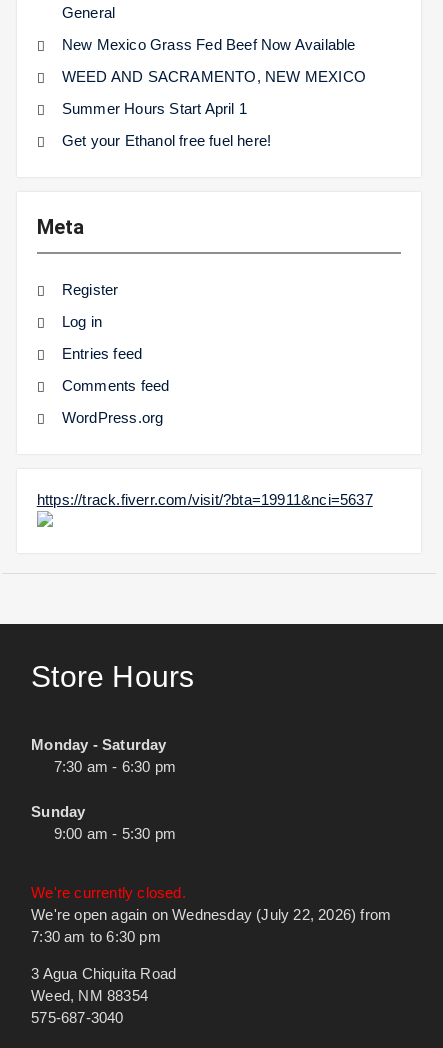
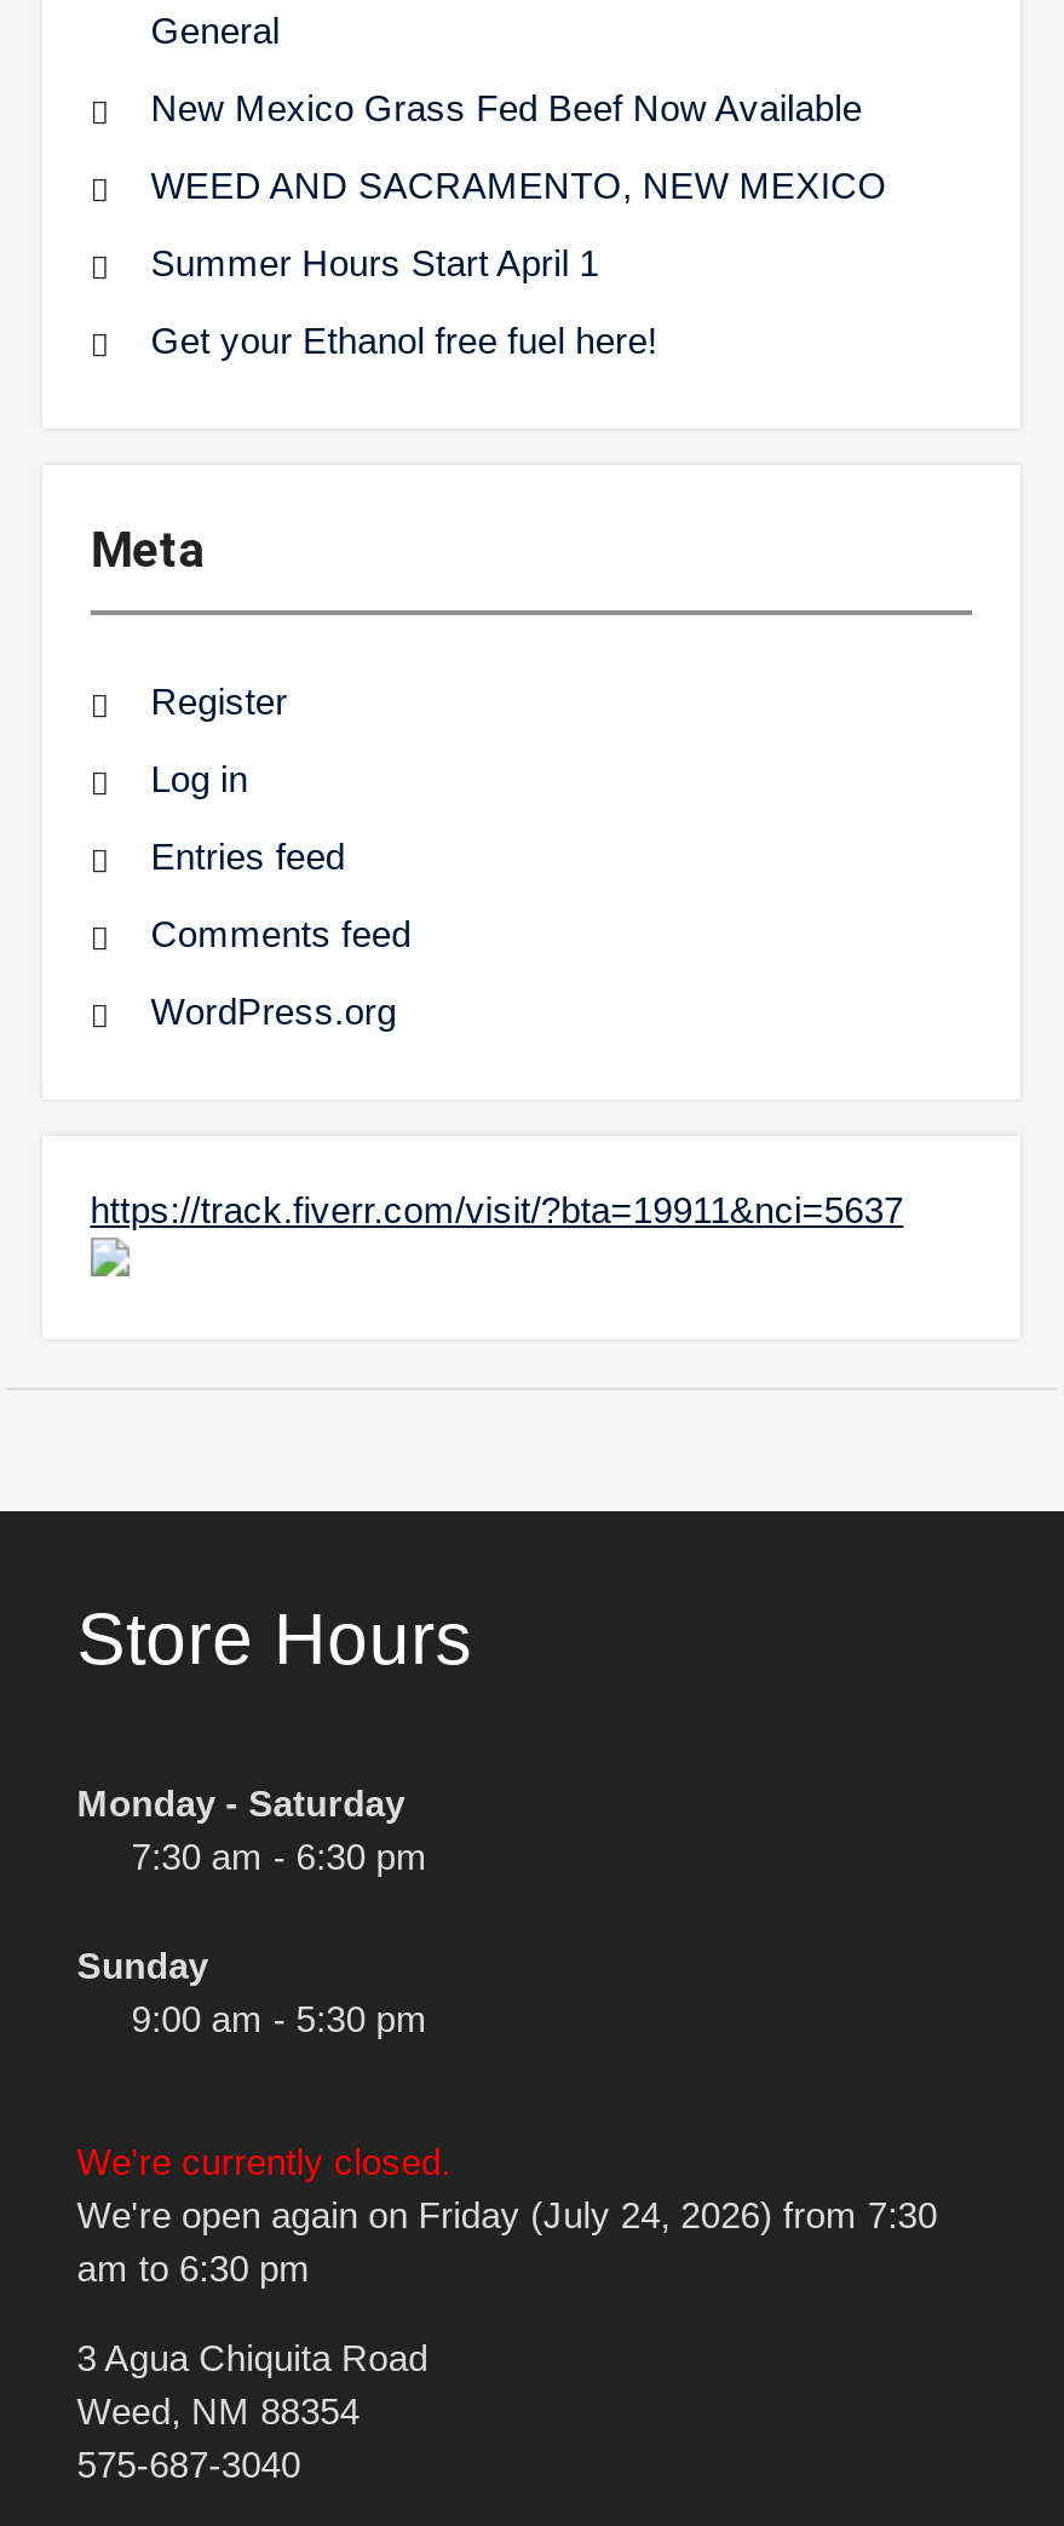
[31,906,391,945] We're open again on Wednesday (July 22, 2026) from | 7:30 am to 6:30 pm -> [77,2194,937,2289] We're open again on Friday (July 24, 2026) from 7:30 | am to 6:30 pm

